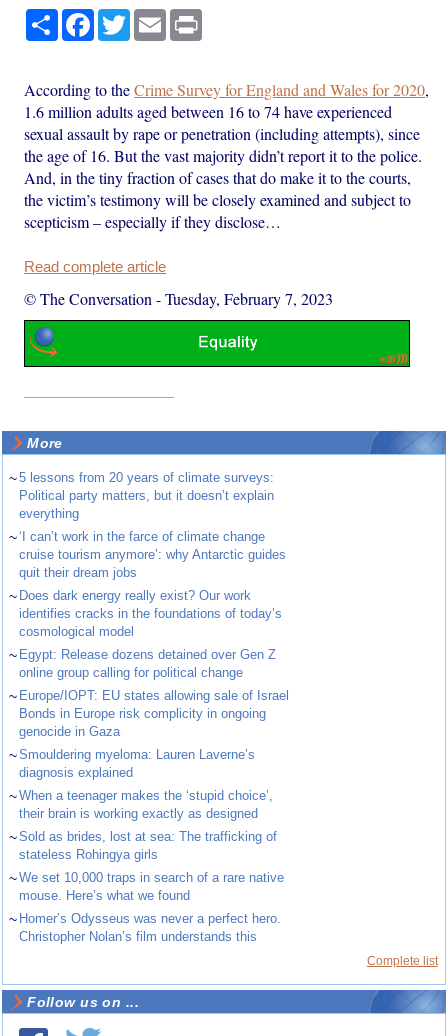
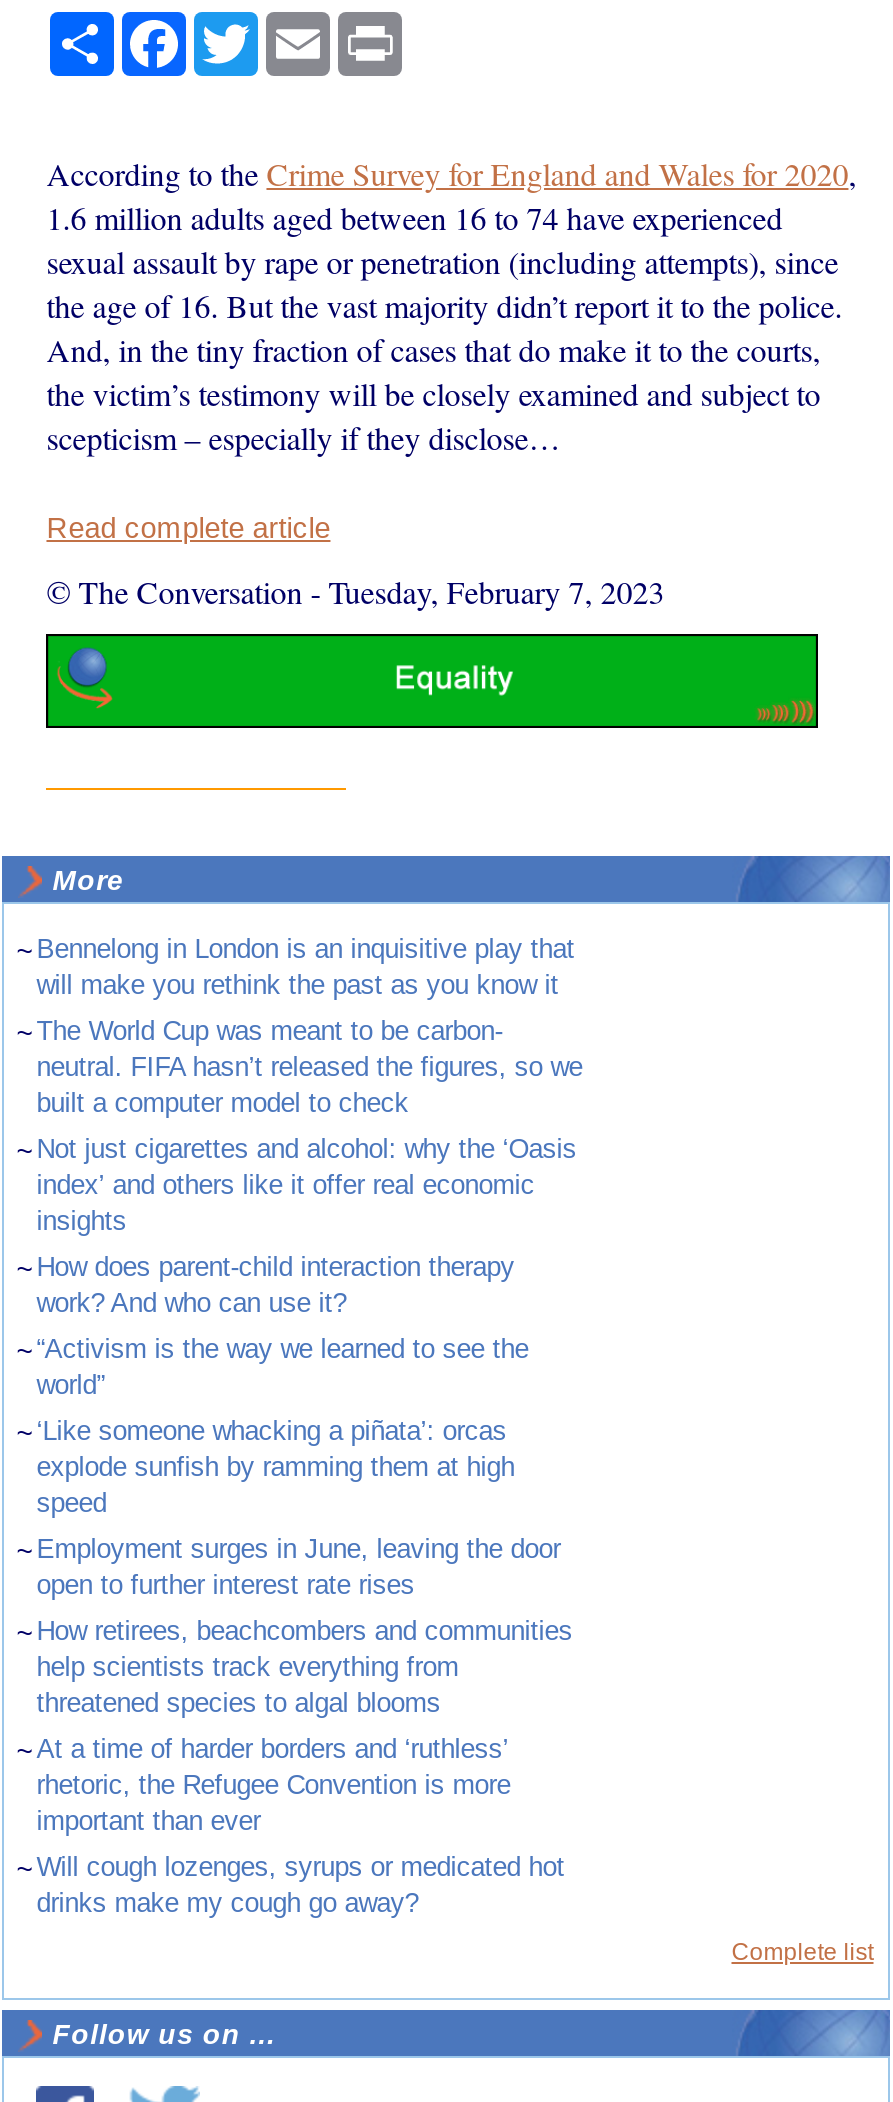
[9,470,274,521] ~ 5 lessons from 20 years of climate surveys: | Political party matters, but it doesn’t explain | everything -> [16,935,574,1001] ~ Bennelong in London is an inquisitive play that | will make you rethink the past as you know it
[9,529,286,580] ~ ‘I can’t work in the farce of climate change | cruise tourism anymore’: why Antarctic guides | quit their dream jobs -> [16,1017,582,1119] ~ The World Cup was meant to be carbon- | neutral. FIFA hasn’t released the figures, so we | built a computer model to check
[9,588,282,639] ~ Does dark energy really exist? Our work | identifies cracks in the foundations of today’s | cosmological model -> [16,1135,576,1237] ~ Not just cigarettes and alcohol: why the ‘Oasis | index’ and others like it offer real economic | insights
[9,647,276,680] ~ Egypt: Release dozens detained over Gen Z | online group calling for political change -> [16,1253,514,1319] ~ How does parent-child interaction therapy | work? And who can use it?
[9,688,289,739] ~ Europe/IOPT: EU states allowing sale of Israel | Bonds in Europe risk complicity in ongoing | genocide in Gaza -> [16,1335,528,1401] ~ “Activism is the way we learned to see the | world”
[9,747,255,780] ~ Smouldering myeloma: Lauren Laverne’s | diagnosis explained -> [16,1417,514,1519] ~ ‘Like someone whacking a piñata’: orcas | explode sunfish by ramming them at high | speed
[9,788,273,821] ~ When a teenager makes the ‘stupid choice’, | their brain is working exactly as designed -> [16,1535,560,1601] ~ Employment surges in June, leaving the door | open to further interest rate rises
[9,829,277,862] ~ Sold as brides, lost at sea: The trafficking of | stateless Rohingya girls -> [16,1617,572,1719] ~ How retirees, beachcombers and communities | help scientists track everything from | threatened species to algal blooms
[9,870,284,903] ~ We set 10,000 traps in search of a rare native | mouse. Here’s what we found -> [16,1735,510,1837] ~ At a time of harder borders and ‘ruthless’ | rhetoric, the Refugee Convention is more | important than ever
[9,911,281,944] ~ Homer’s Odysseus was never a perfect hero. | Christopher Nolan’s film understands this -> [16,1853,564,1919] ~ Will cough lozenges, syrups or medicated hot | drinks make my cough go away?

